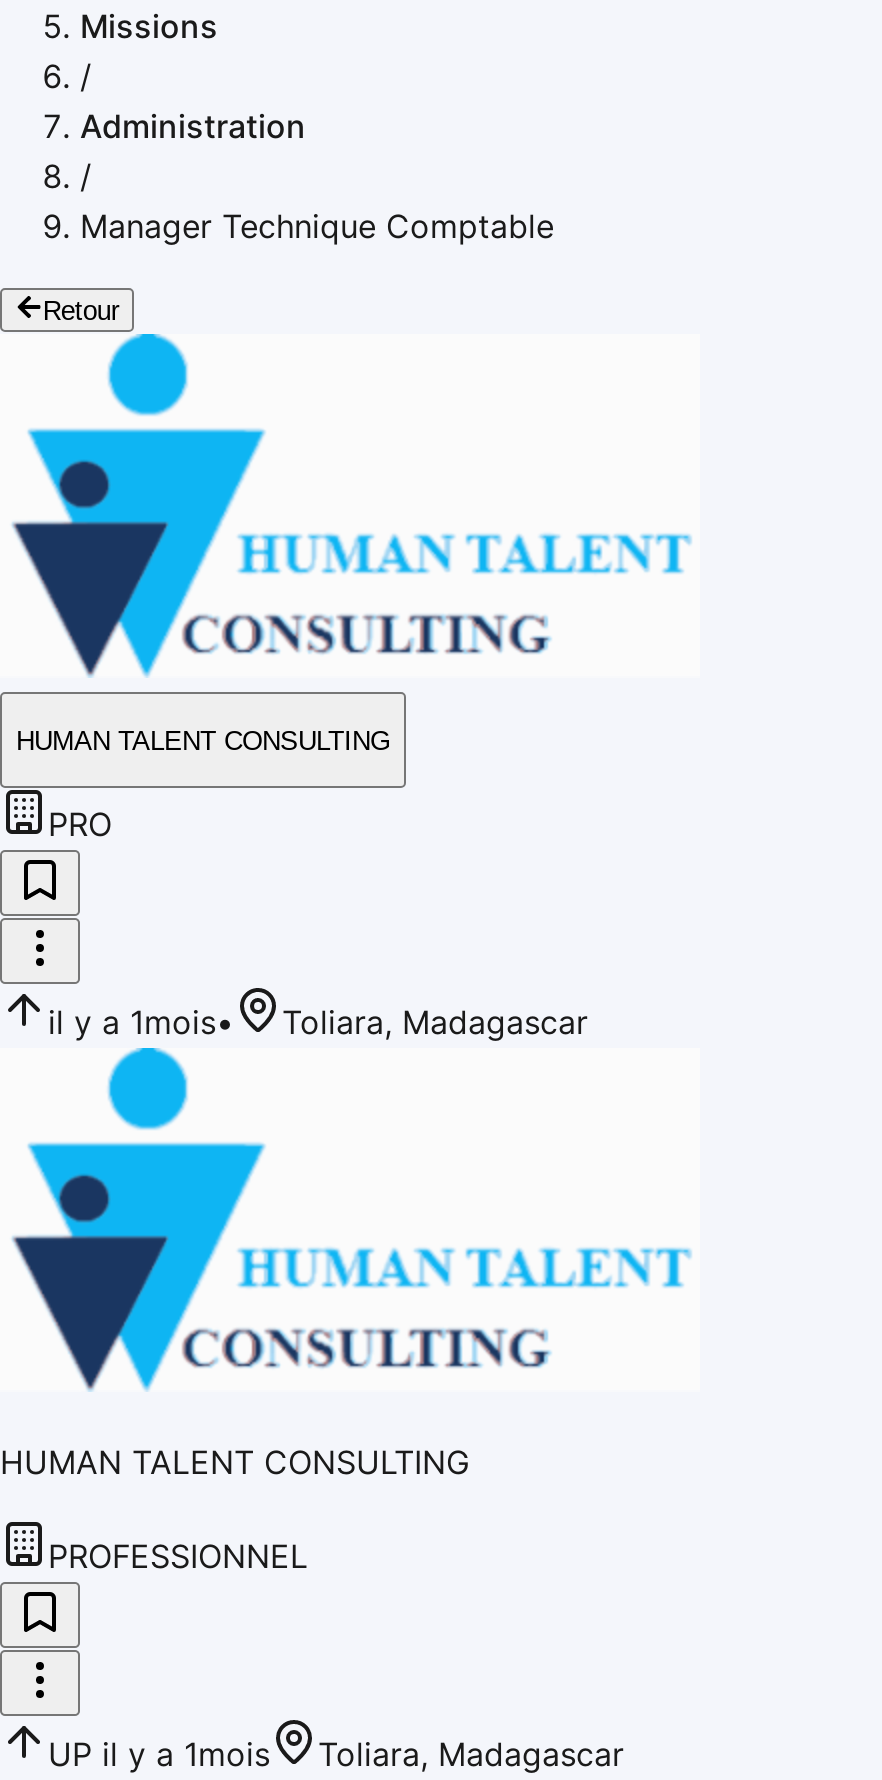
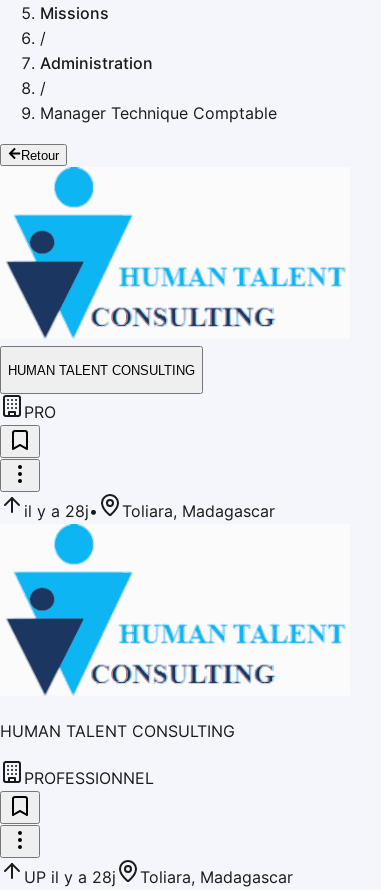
[48,1002,588,1042] il y a 1mois• Toliara, Madagascar -> [24,501,275,521] il y a 28j• Toliara, Madagascar
[48,1734,624,1774] UP il y a 1mois Toliara, Madagascar -> [24,867,293,887] UP il y a 28j Toliara, Madagascar

